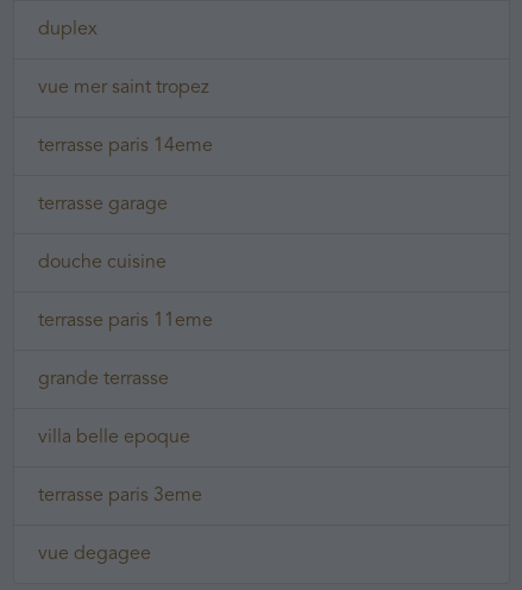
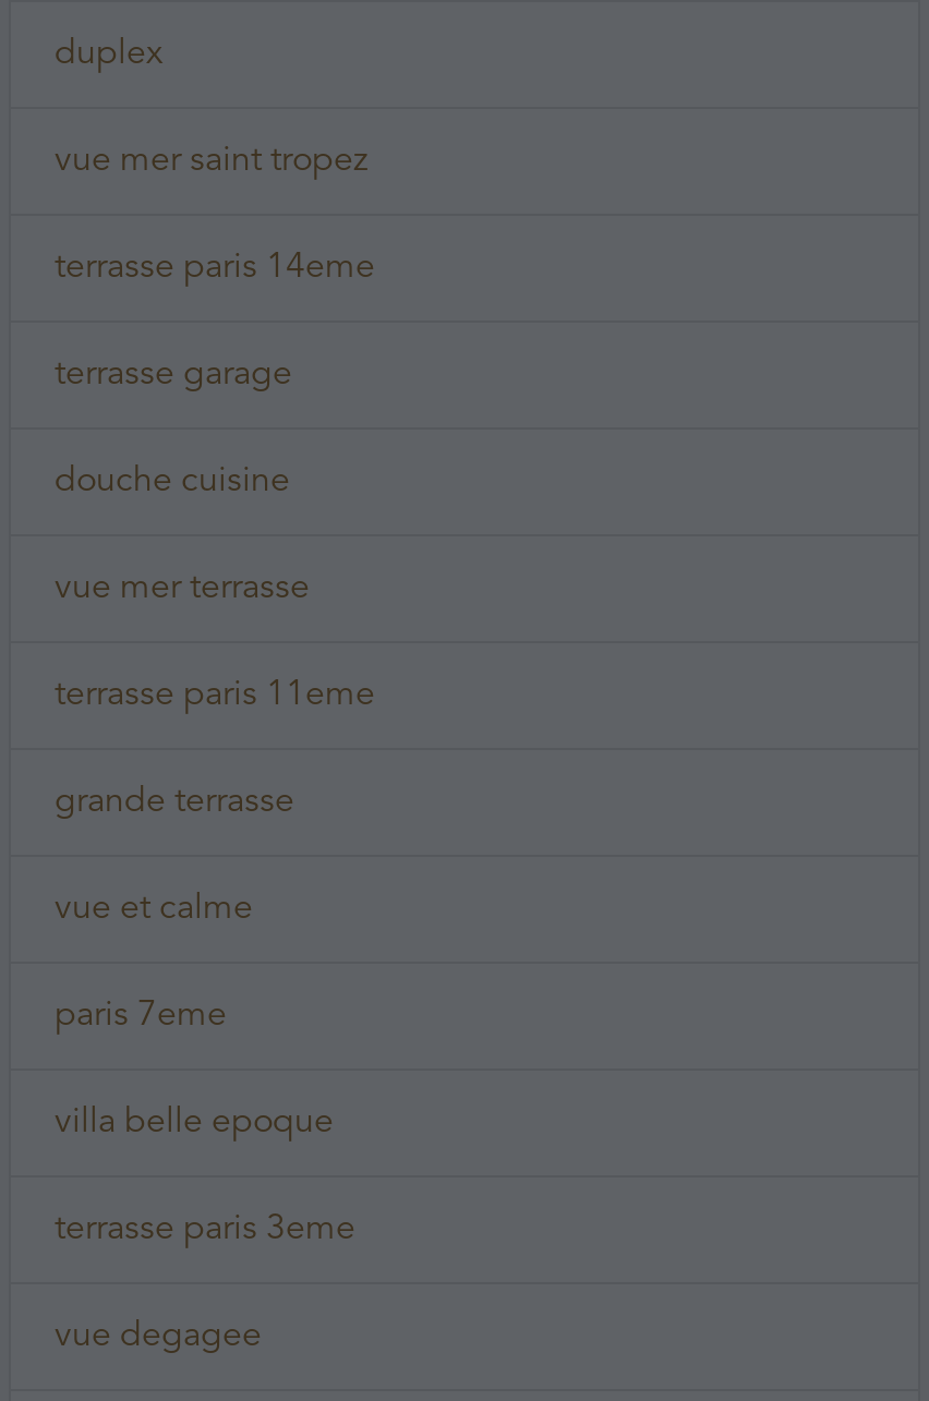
none -> [55,571,310,606] vue mer terrasse
none -> [55,892,253,1034] vue et calme | paris 7eme

